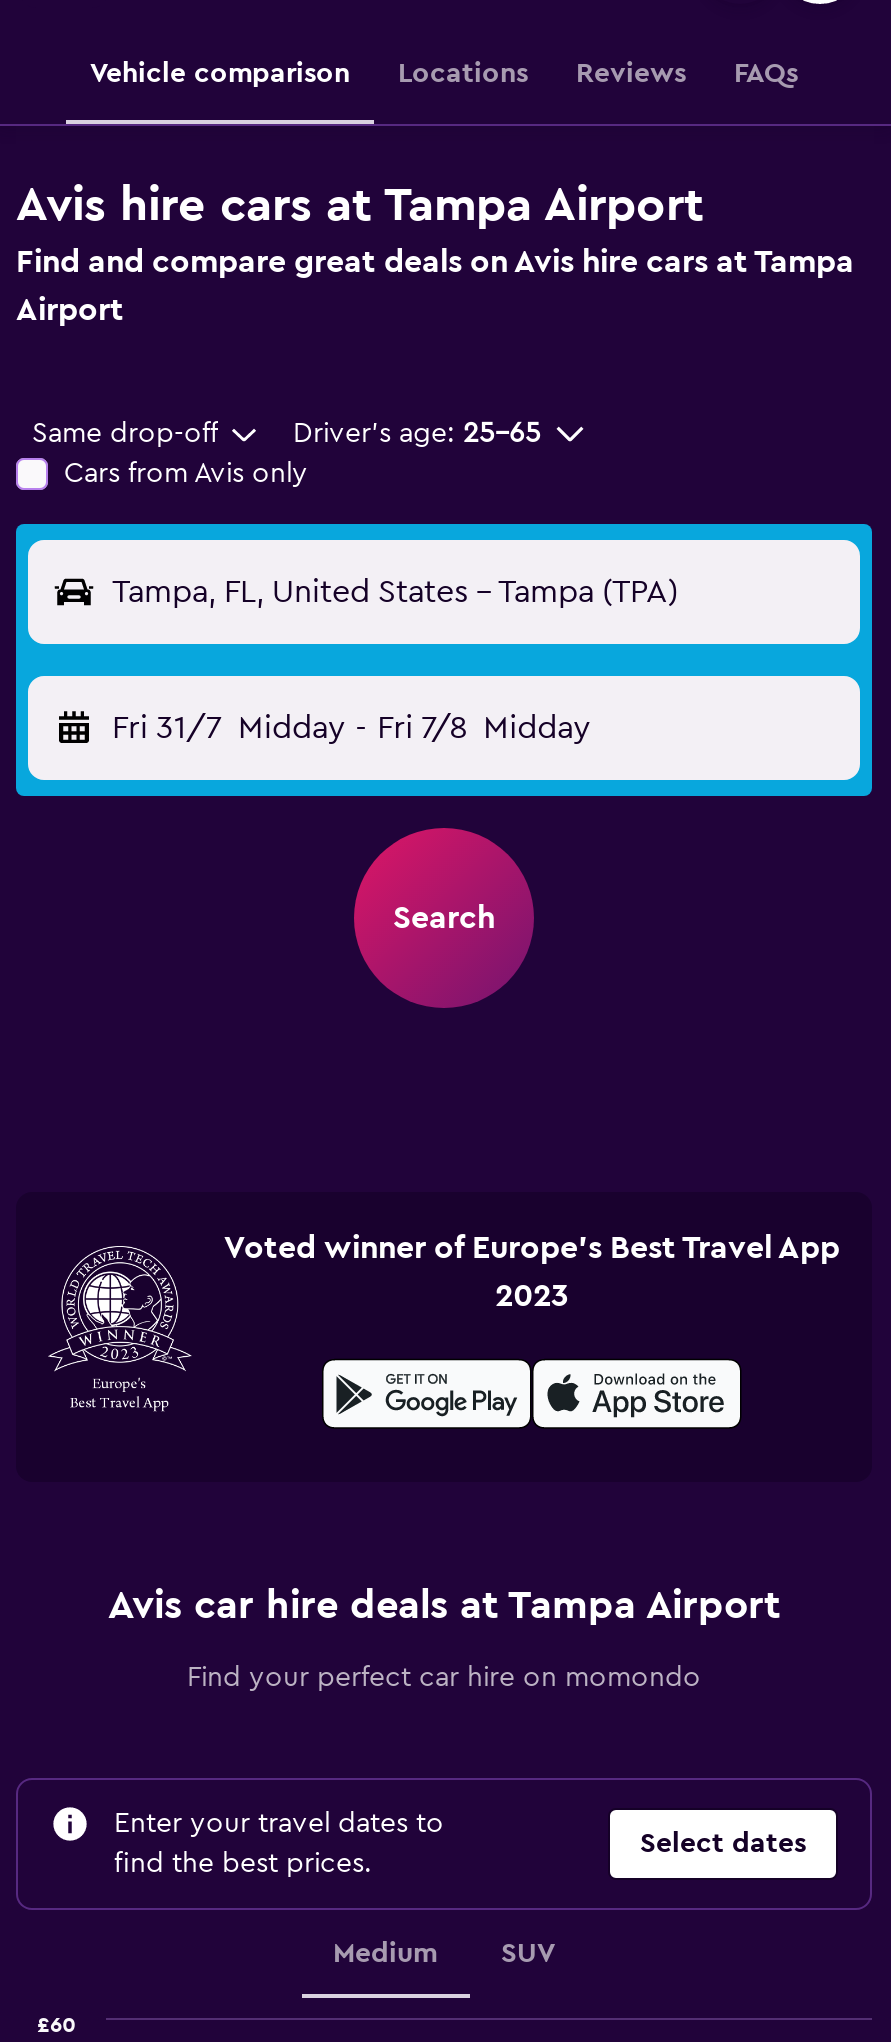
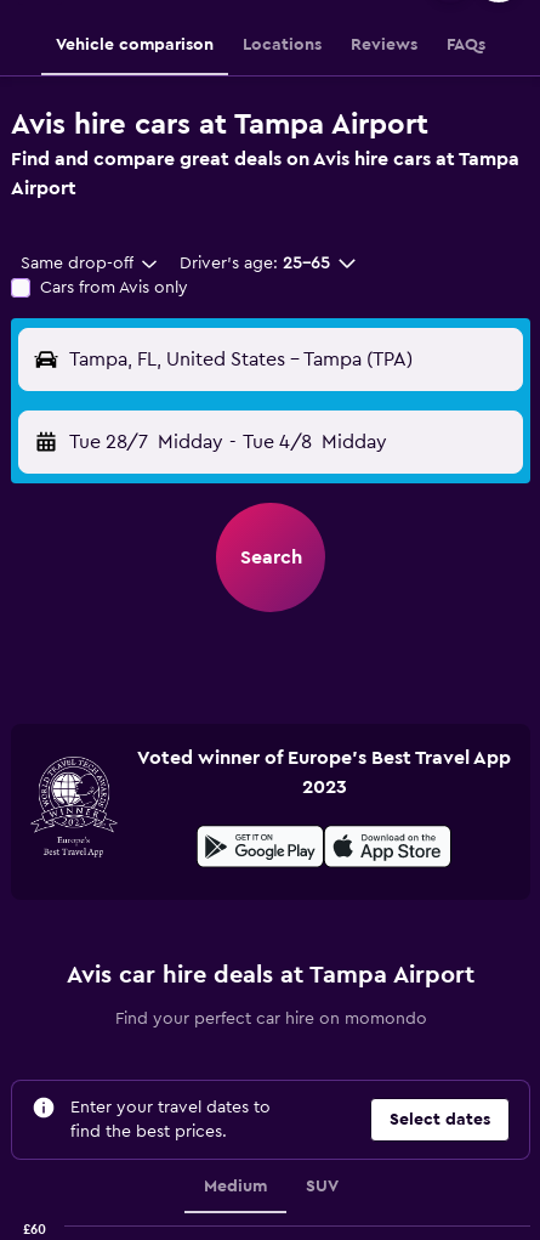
[112,712,591,744] Fri 31/7 Midday - Fri 7/8 Midday -> [69,432,387,452] Tue 28/7 Midday - Tue 4/8 Midday

